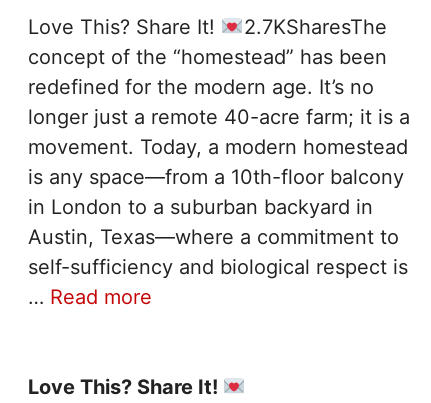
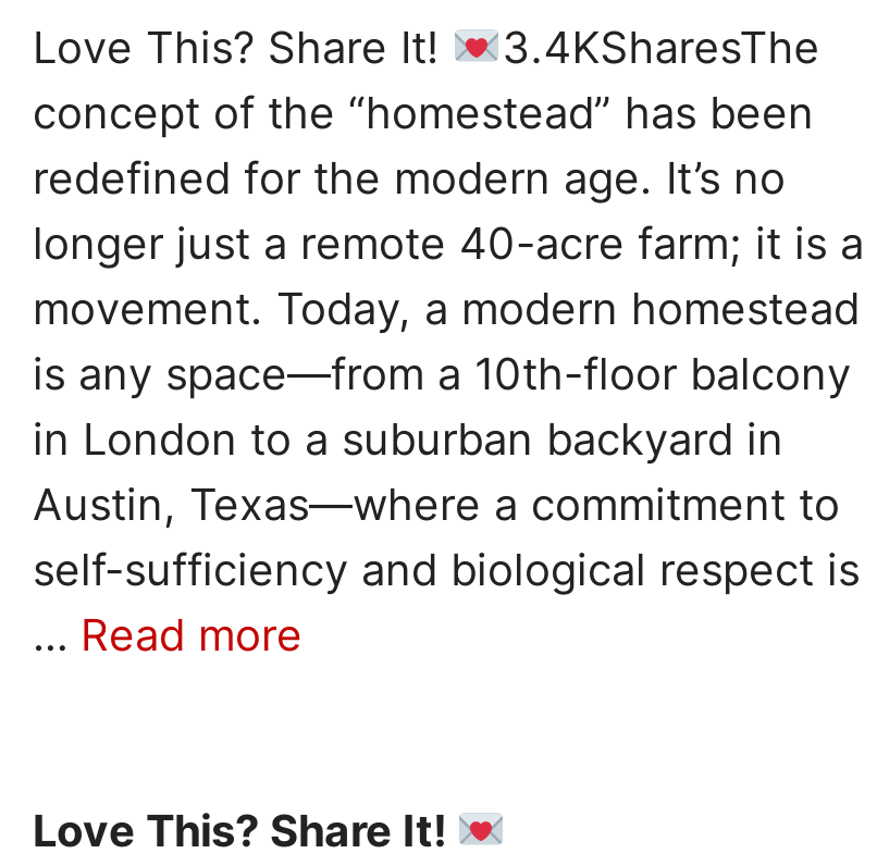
[28,15,387,39] Love This? Share It! 2.7KSharesThe -> [33,22,820,74] Love This? Share It! 3.4KSharesThe

